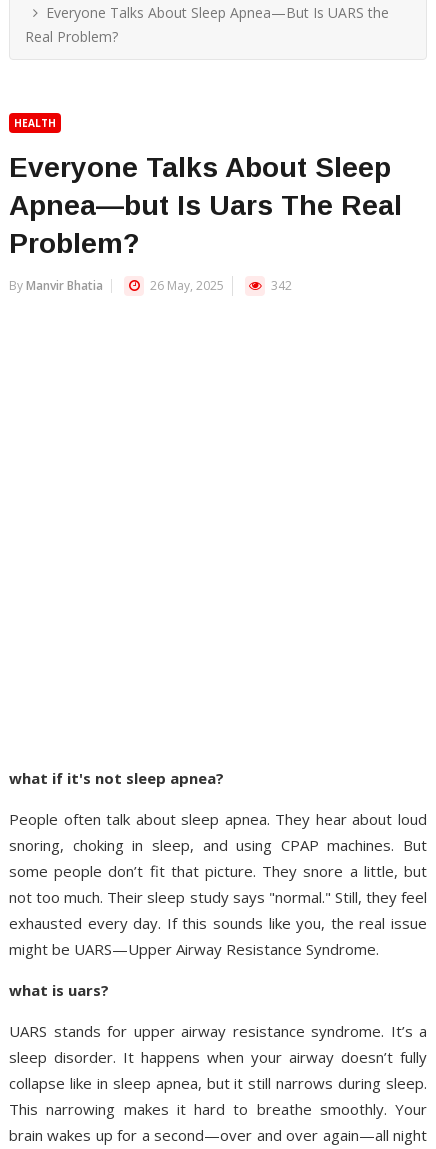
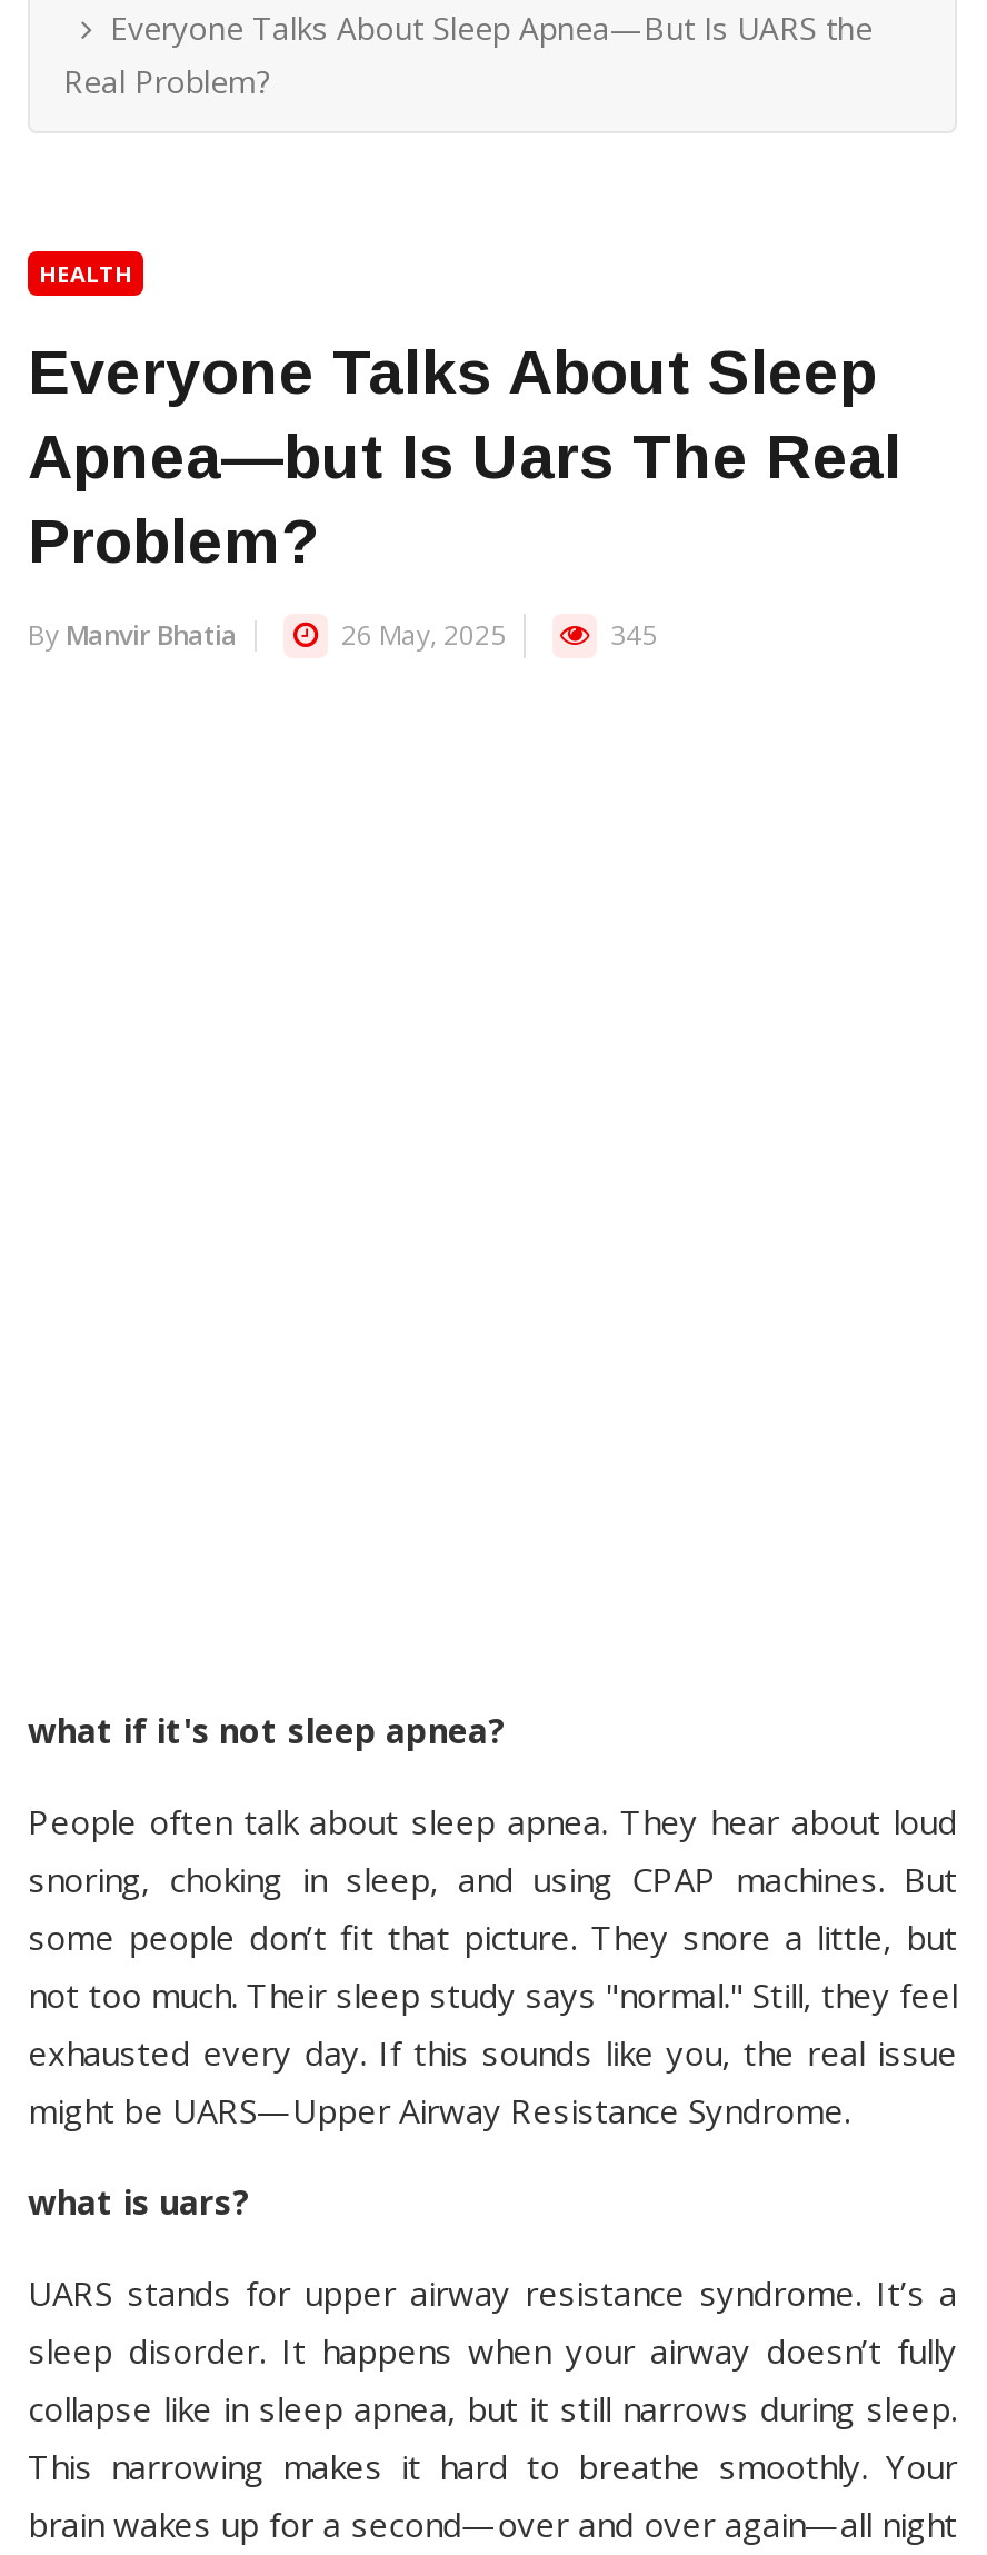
[268,277,292,294] 342 -> [604,615,657,653] 345

